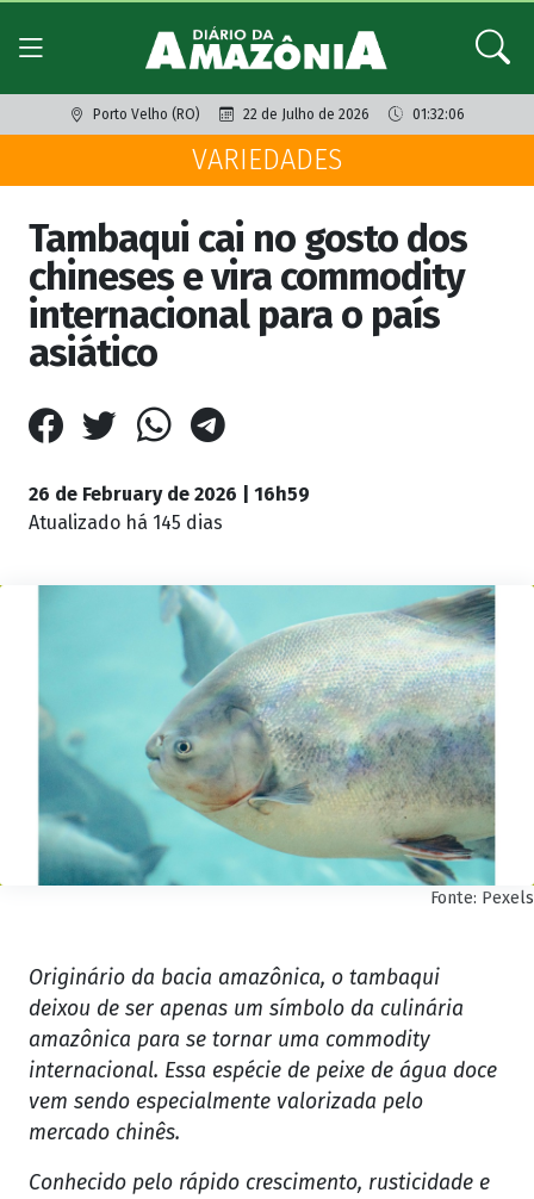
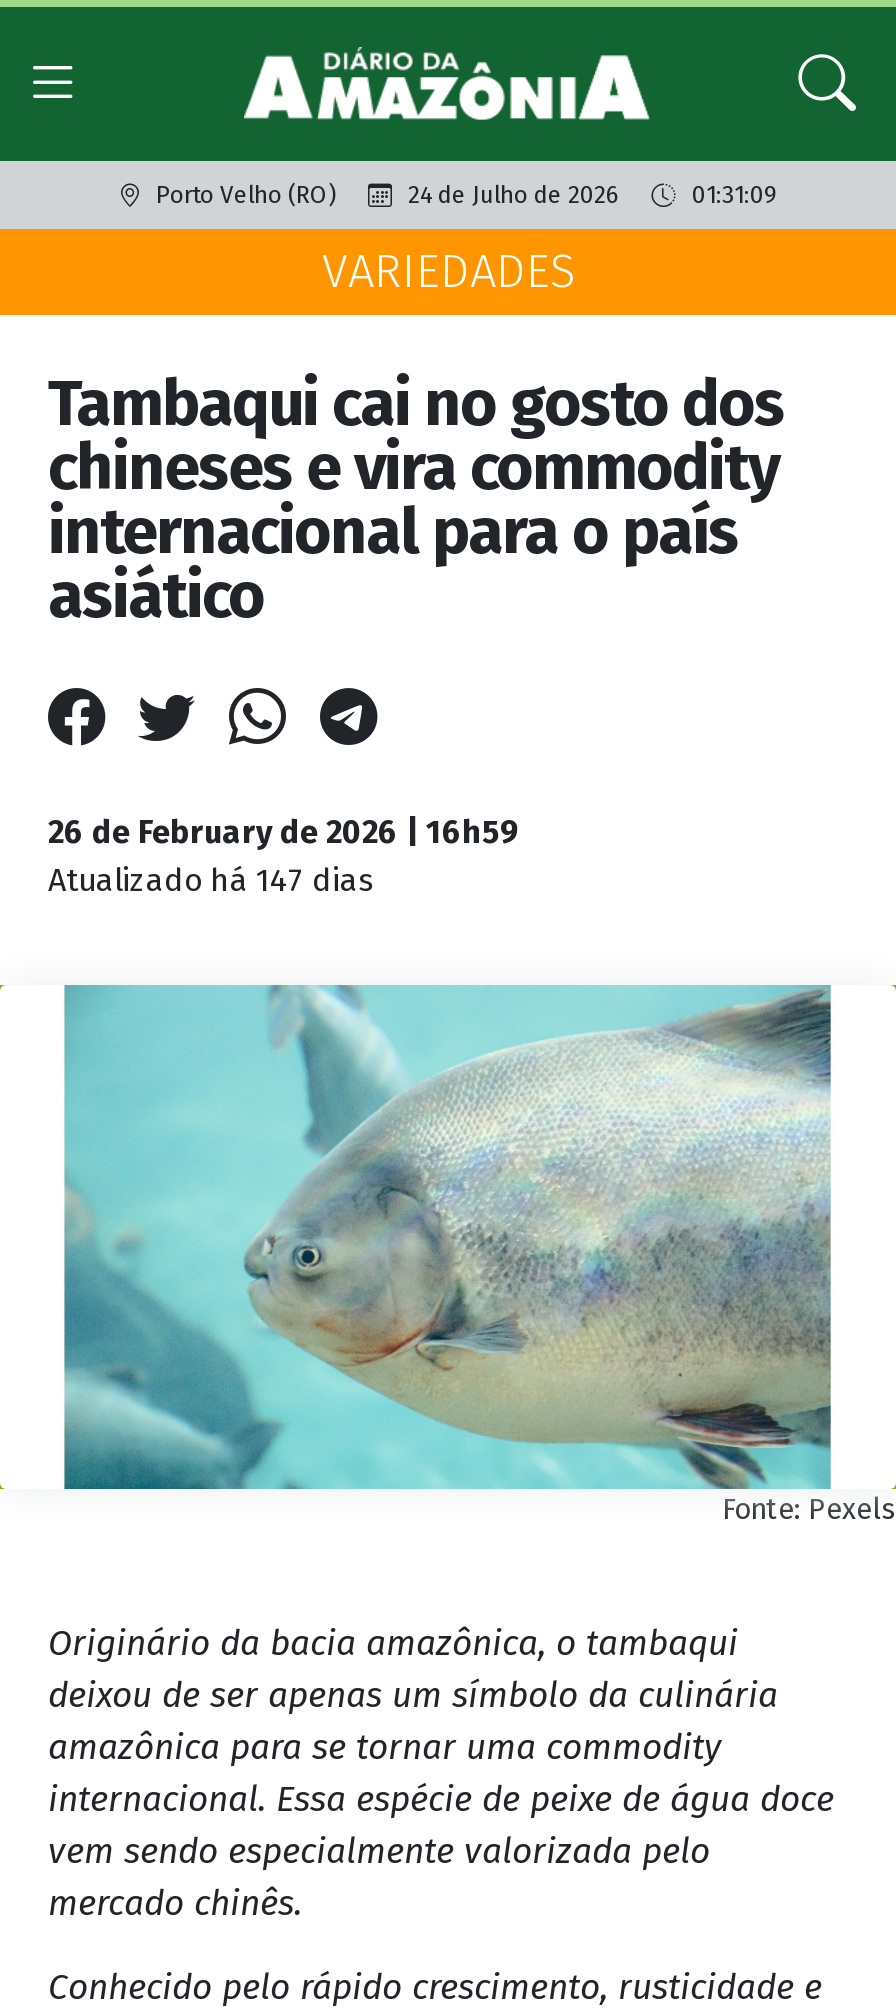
[243,106,369,123] 22 de Julho de 2026 -> [408,181,620,209] 24 de Julho de 2026
[412,106,464,123] 01:32:06 -> [692,181,778,209] 01:31:09
[29,511,223,534] Atualizado há 145 dias -> [48,861,374,899] Atualizado há 147 dias

